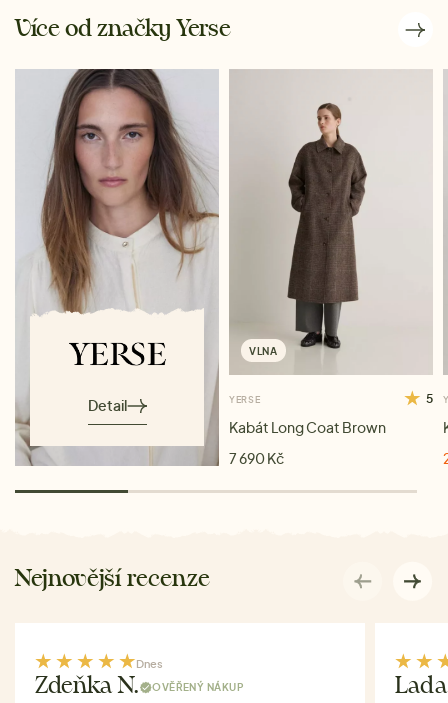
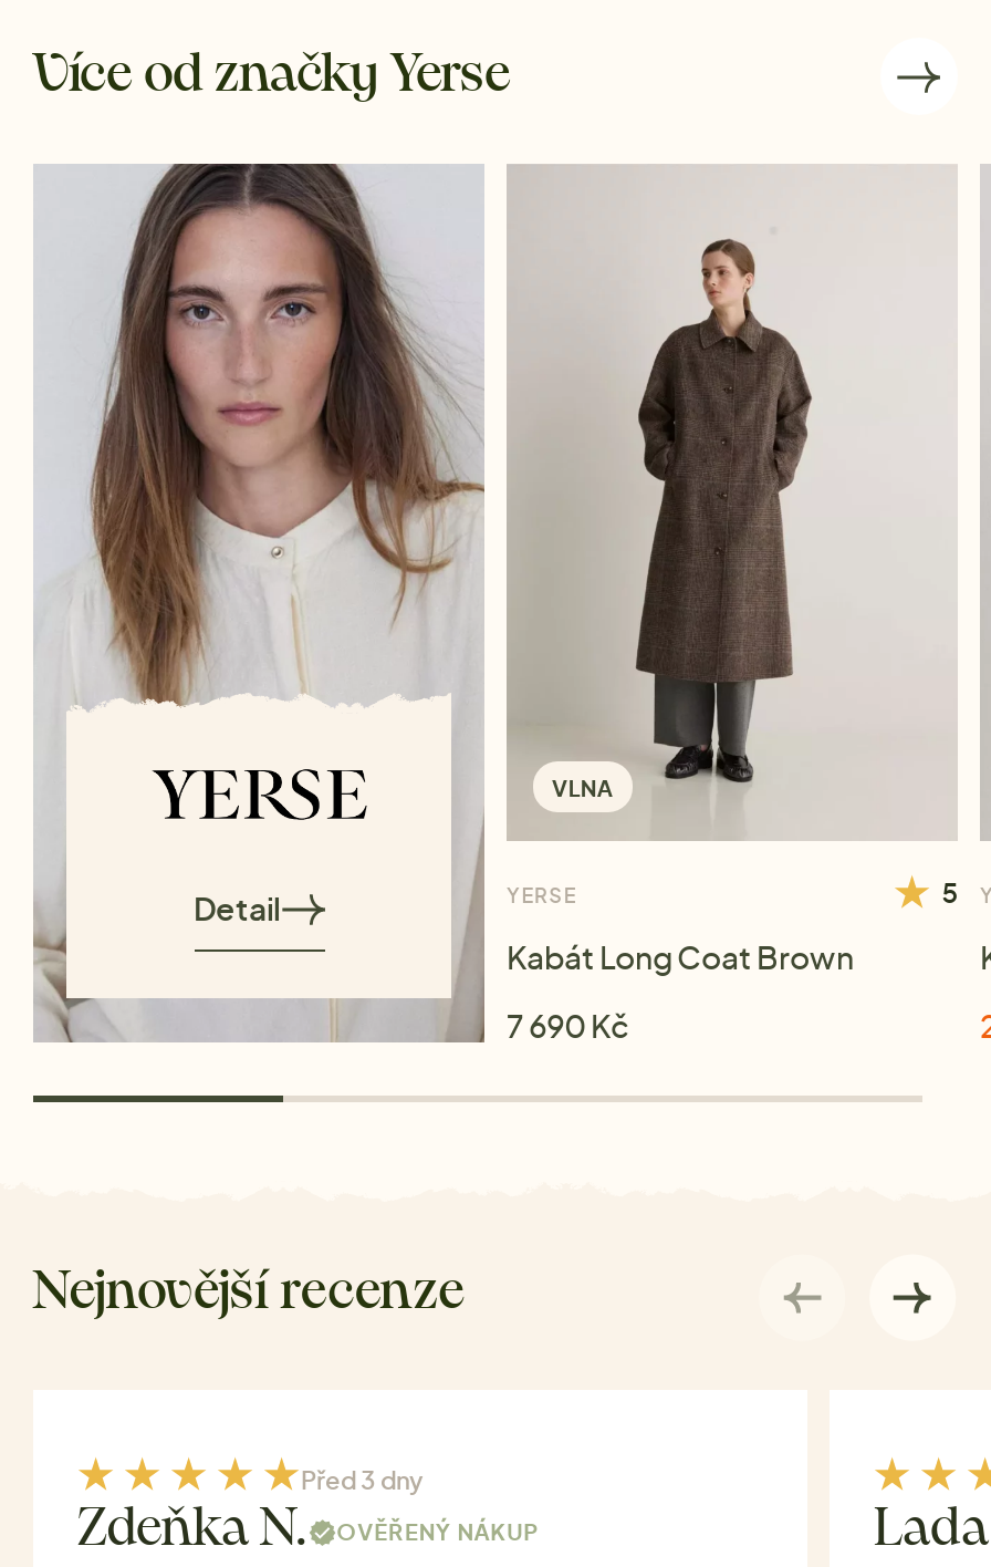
[136,657,163,670] Dnes -> [301,1465,423,1494] Před 3 dny

